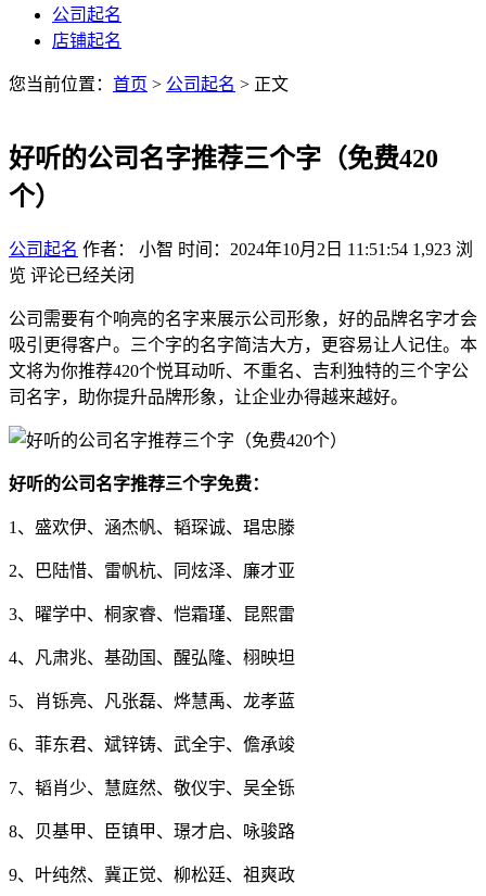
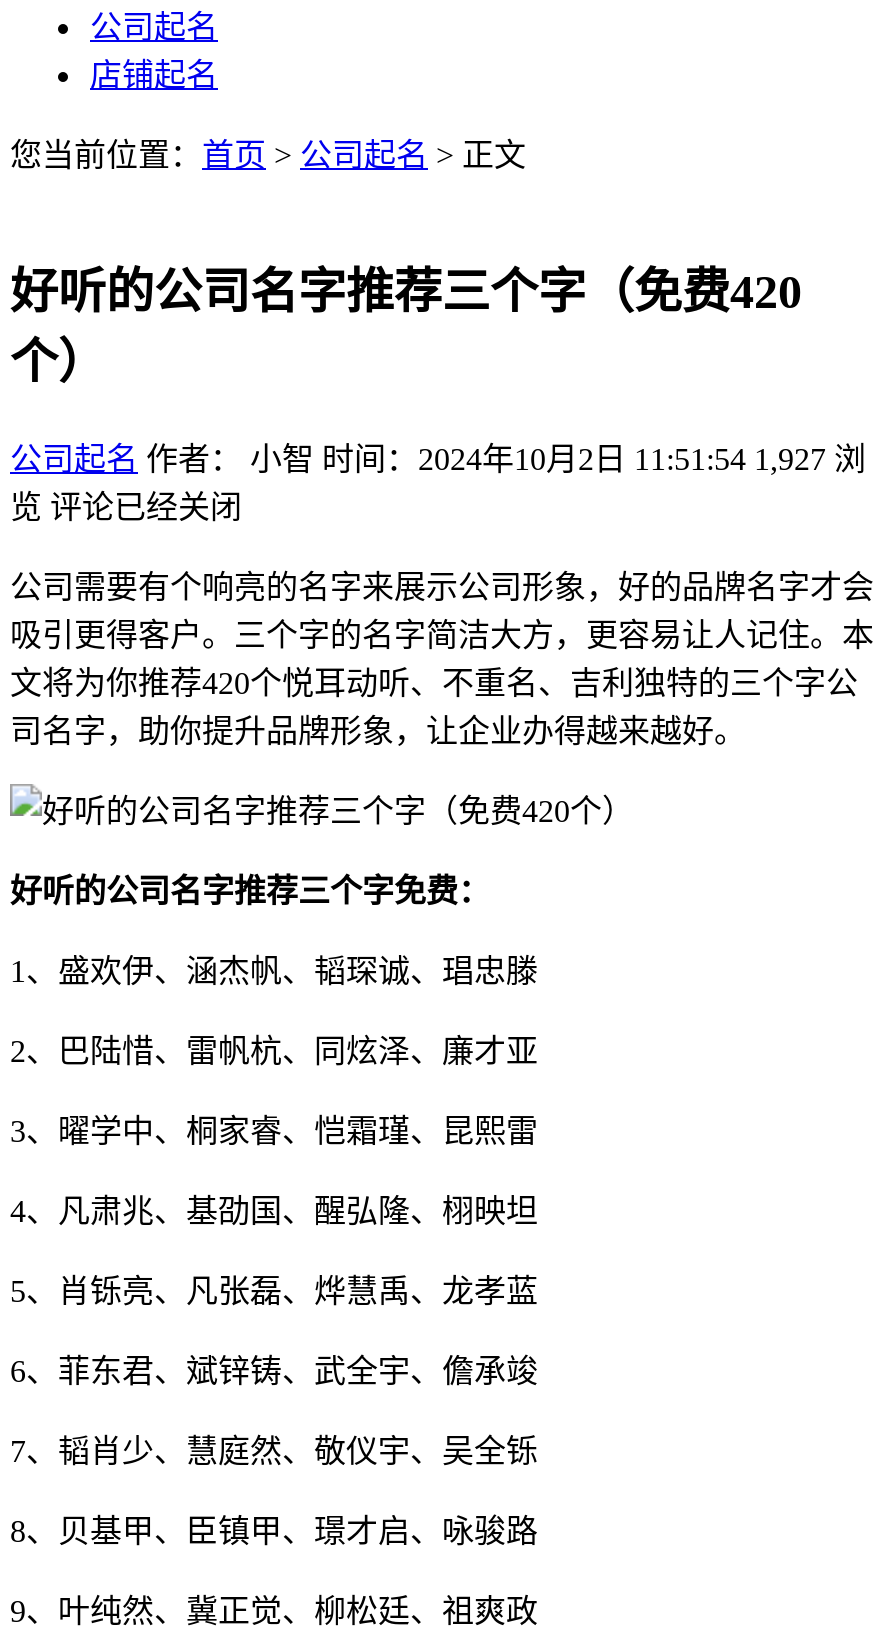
[9,240,473,258] 公司起名 作者： 小智 时间：2024年10月2日 11:51:54 1,923浏 -> [10,442,866,476] 公司起名 作者： 小智 时间：2024年10月2日 11:51:54 1,927浏

